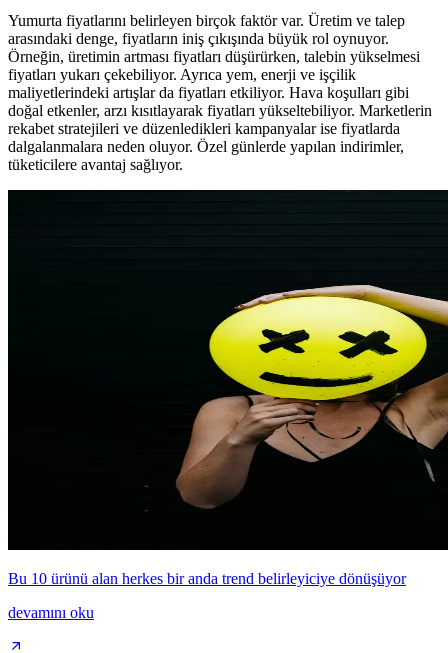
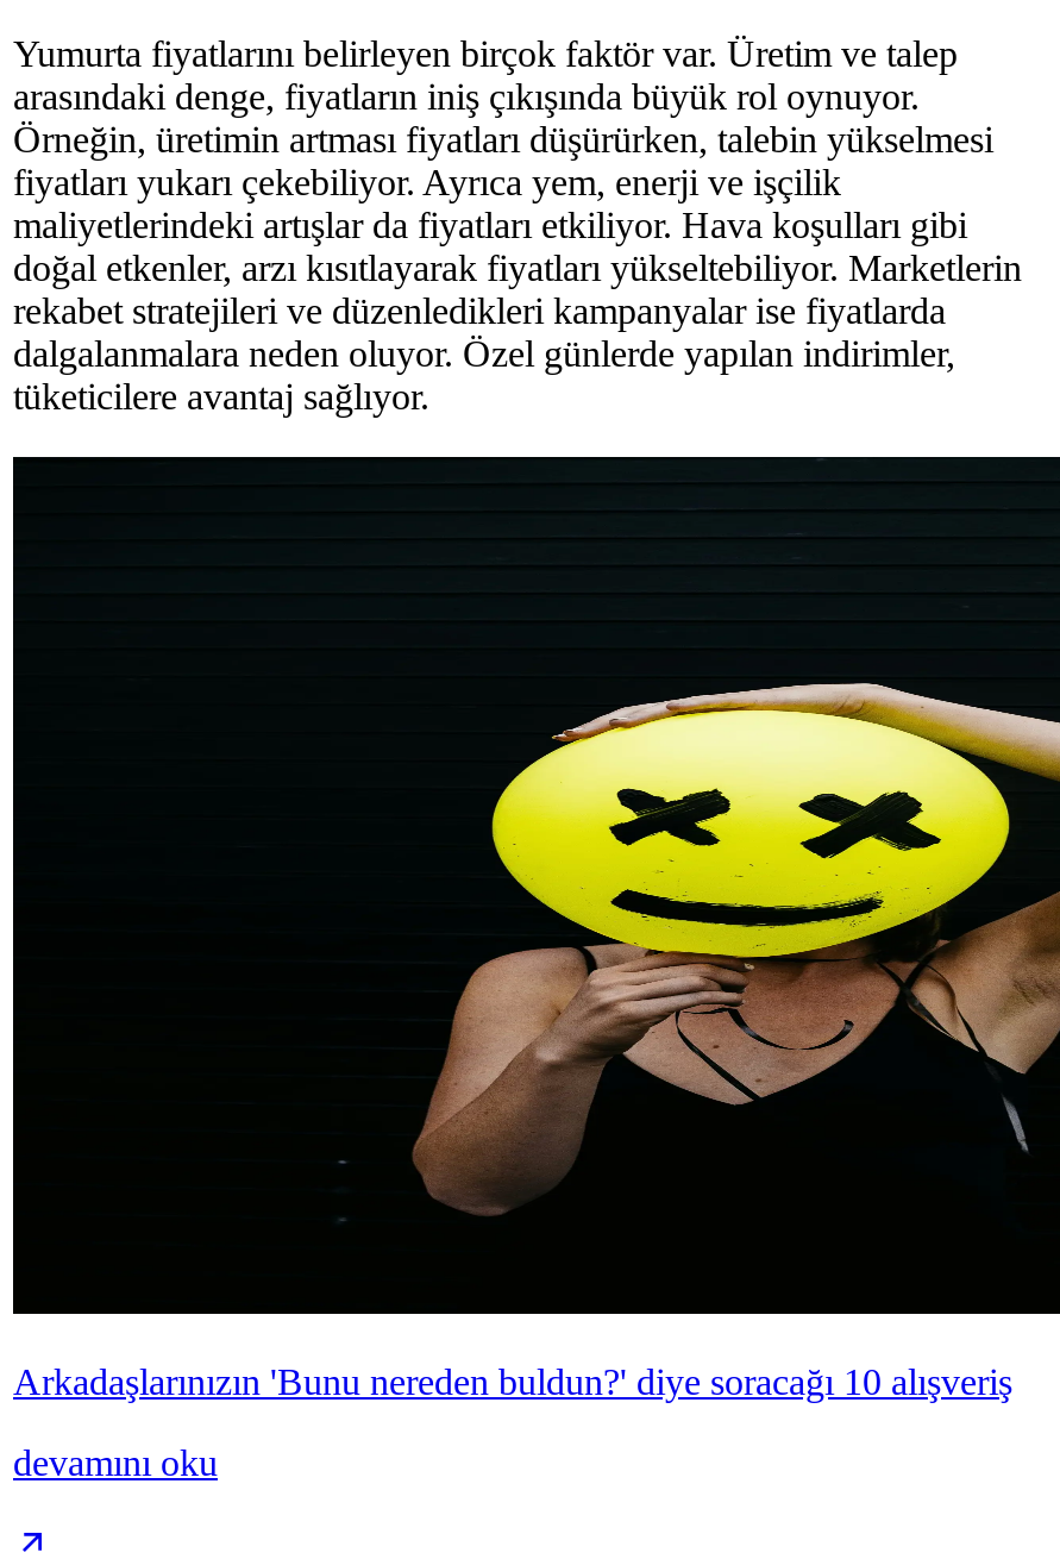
[8,570,406,587] Bu 10 ürünü alan herkes bir anda trend belirleyiciye dönüşüyor -> [13,1361,1012,1402] Arkadaşlarınızın 'Bunu nereden buldun?' diye soracağı 10 alışveriş

